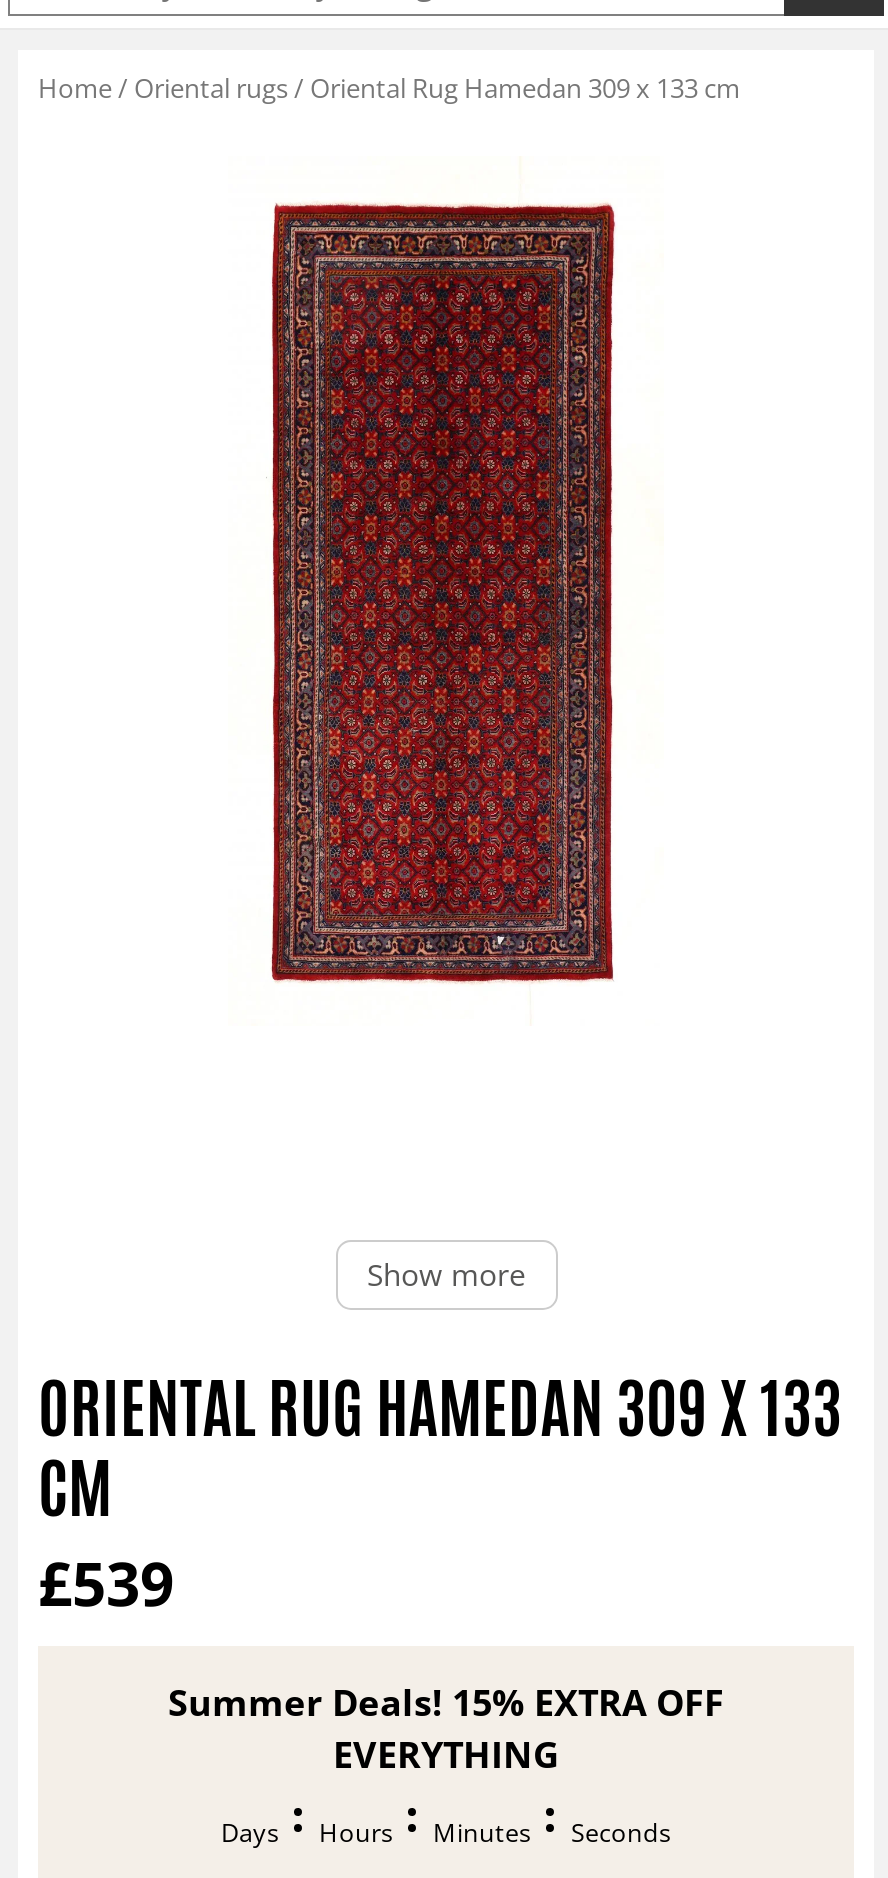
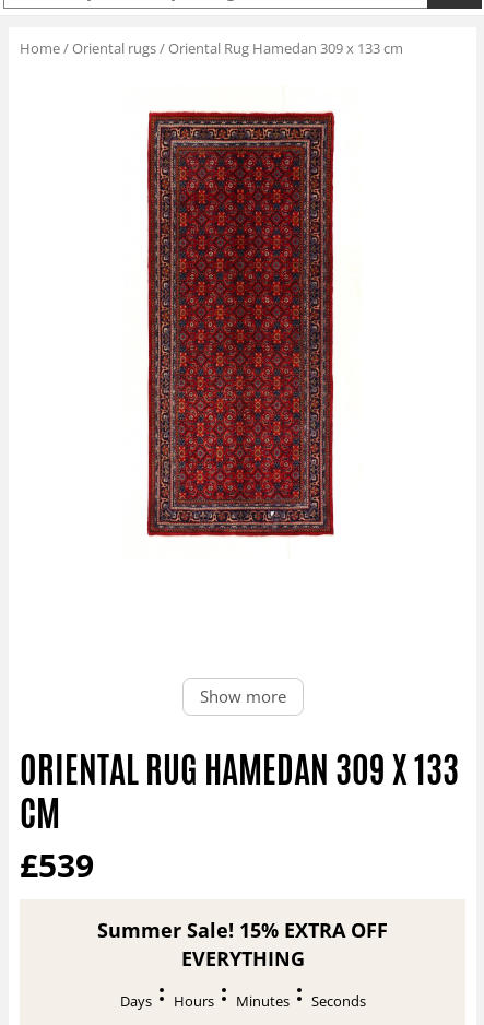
[168,1678,724,1726] Summer Deals! 15% EXTRA OFF -> [97,917,388,943] Summer Sale! 15% EXTRA OFF

